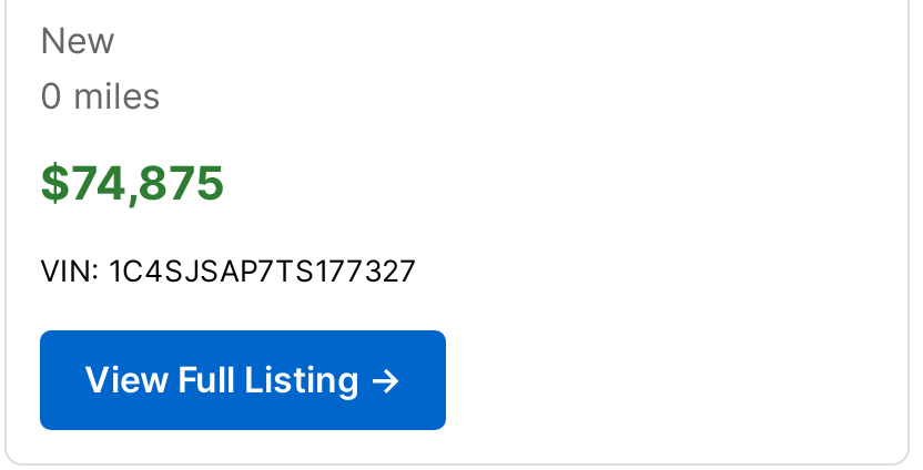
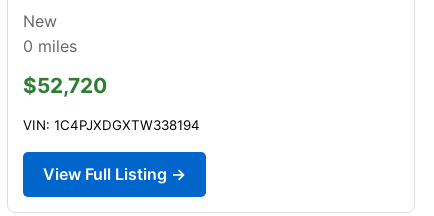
[40,155,224,210] $74,875 -> [23,73,107,98] $52,720
[40,253,417,288] VIN: 1C4SJSAP7TS177327 -> [23,117,200,133] VIN: 1C4PJXDGXTW338194

